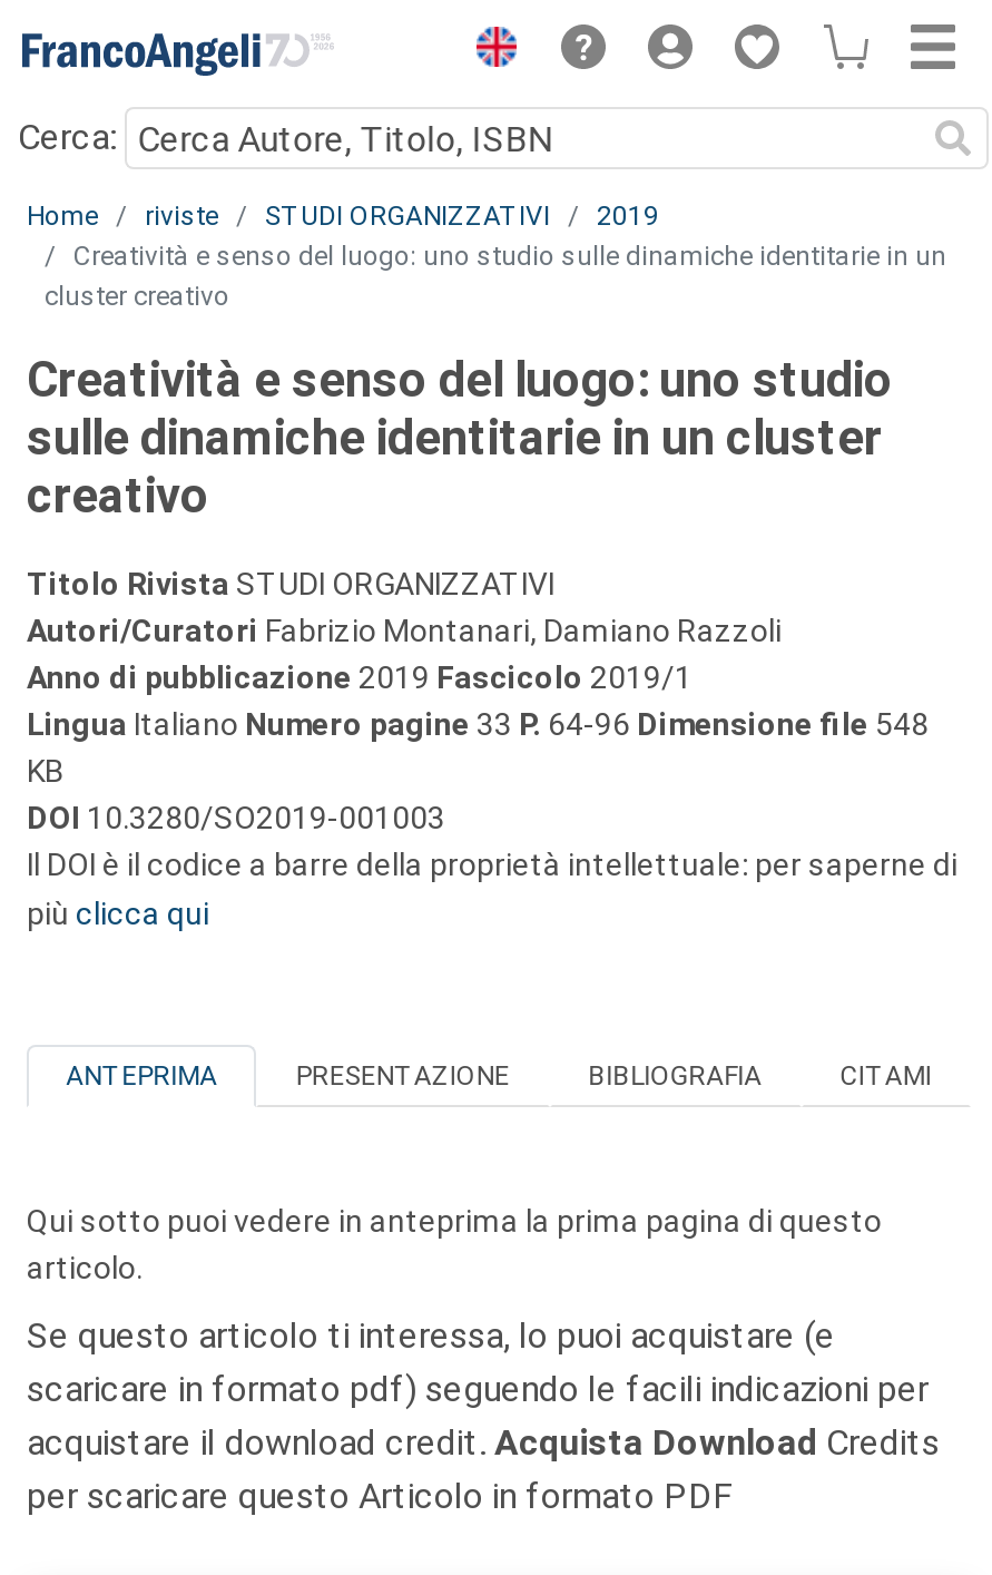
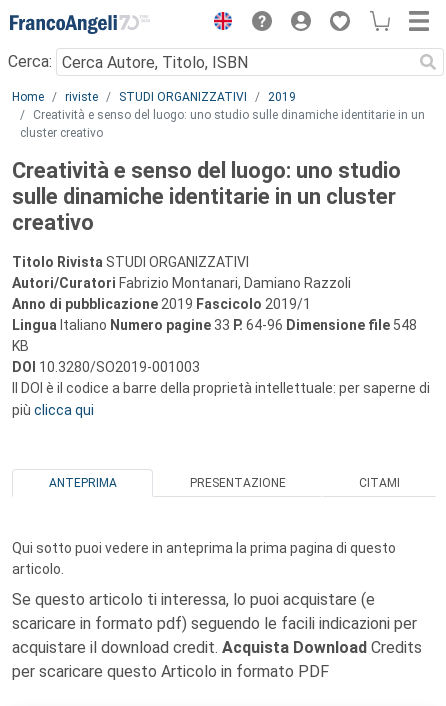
[588,1060,762,1092] BIBLIOGRAFIA -> none

